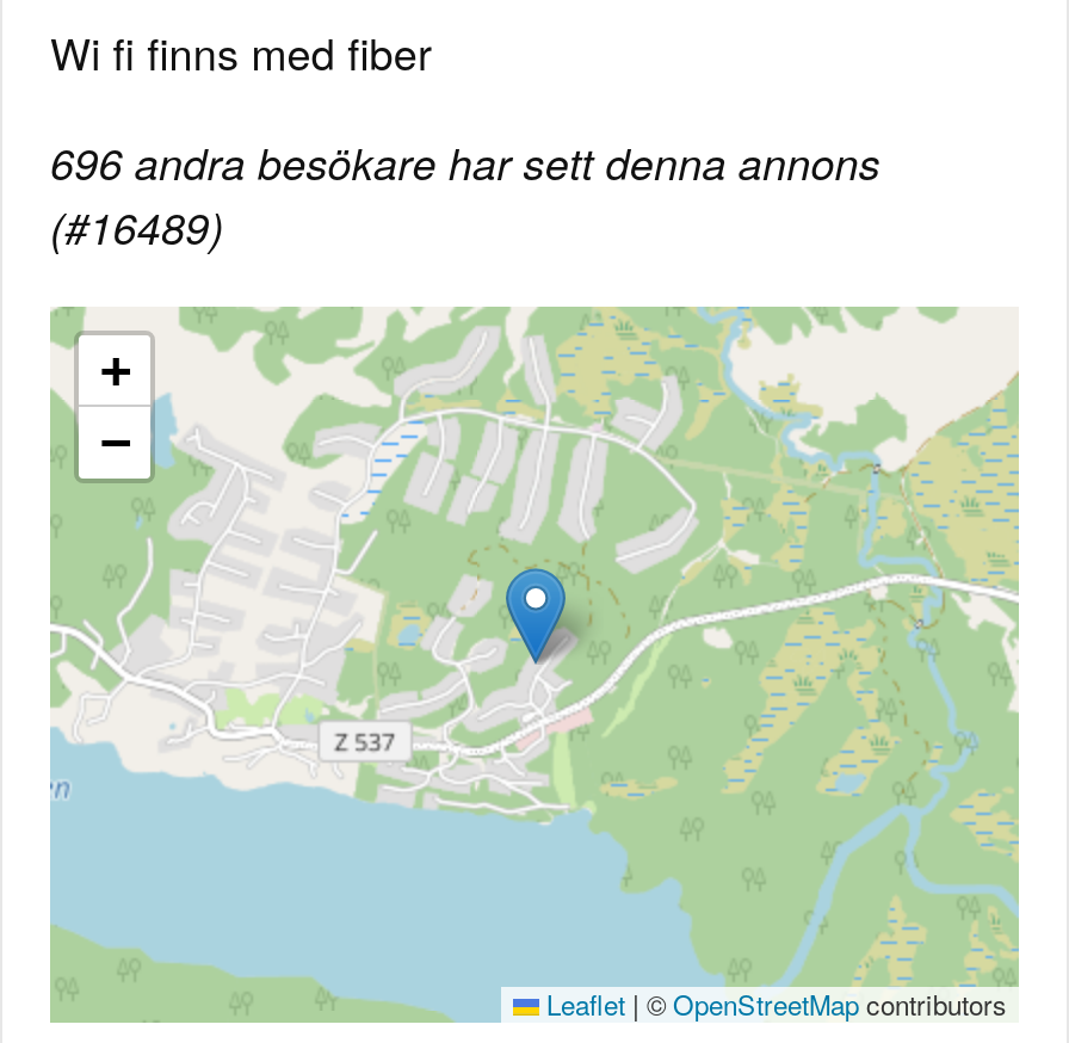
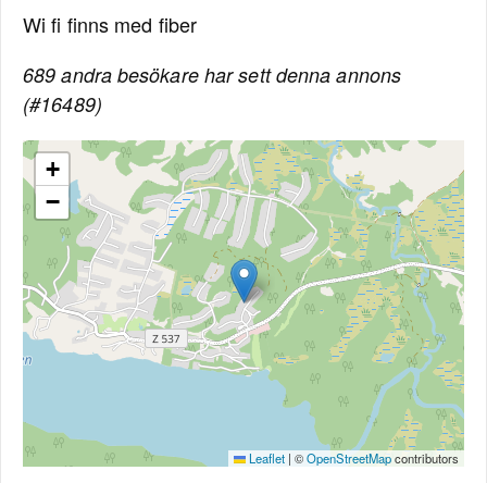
[50,132,880,192] 696 andra besökare har sett denna annons -> [23,61,401,88] 689 andra besökare har sett denna annons

